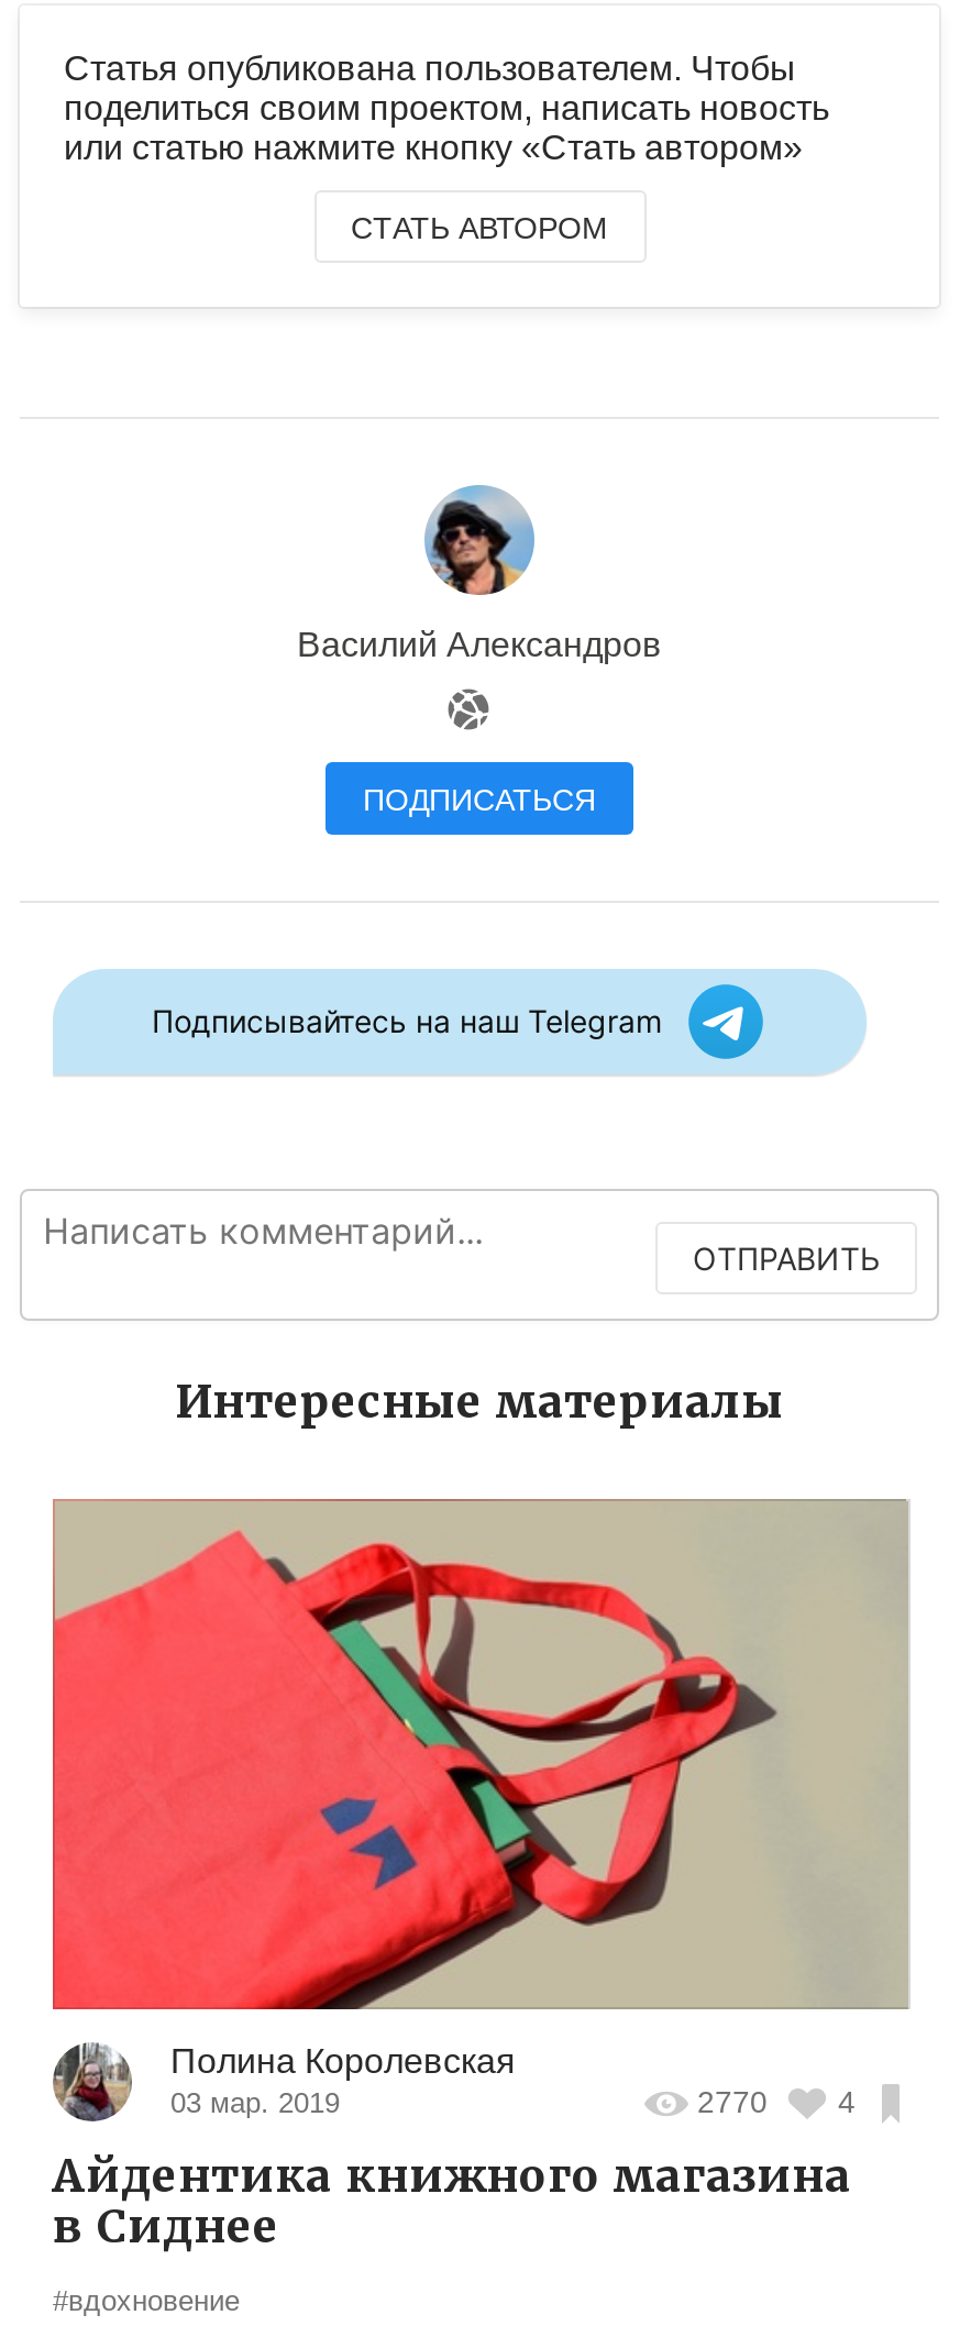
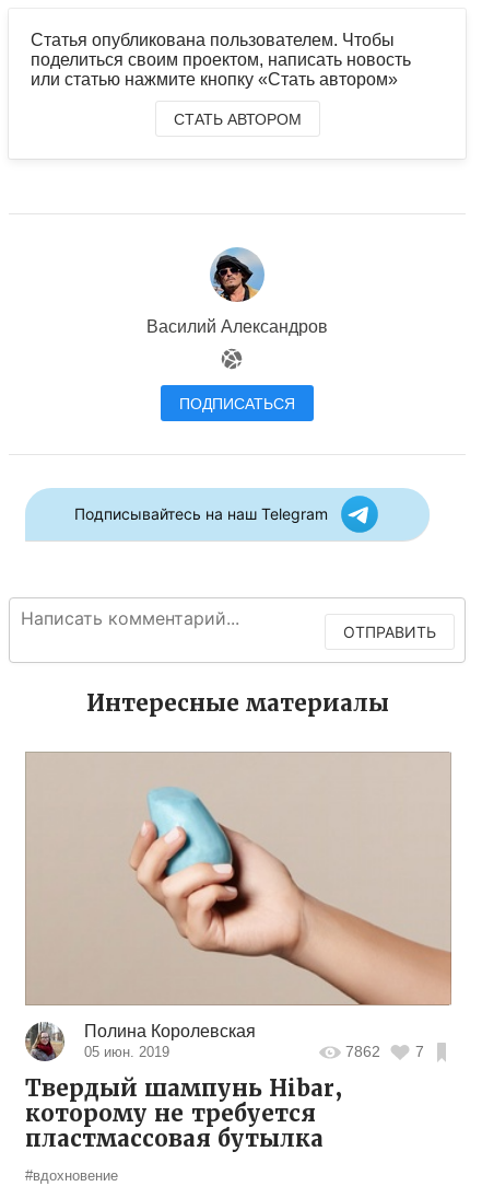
[51,1501,908,2119] [image] | 03 мар. 2019 | 2770 | 4 -> [25,752,451,1060] [image] | 05 июн. 2019 | 7862 | 7
[53,2147,851,2255] Айдентика книжного магазина | в Сиднее -> [25,1074,342,1153] Твердый шампунь Hibar, | которому не требуется | пластмассовая бутылка

